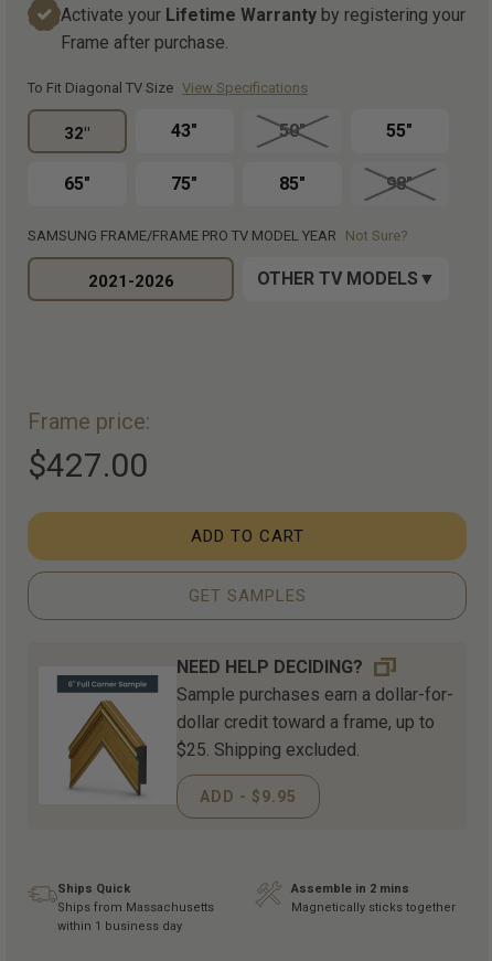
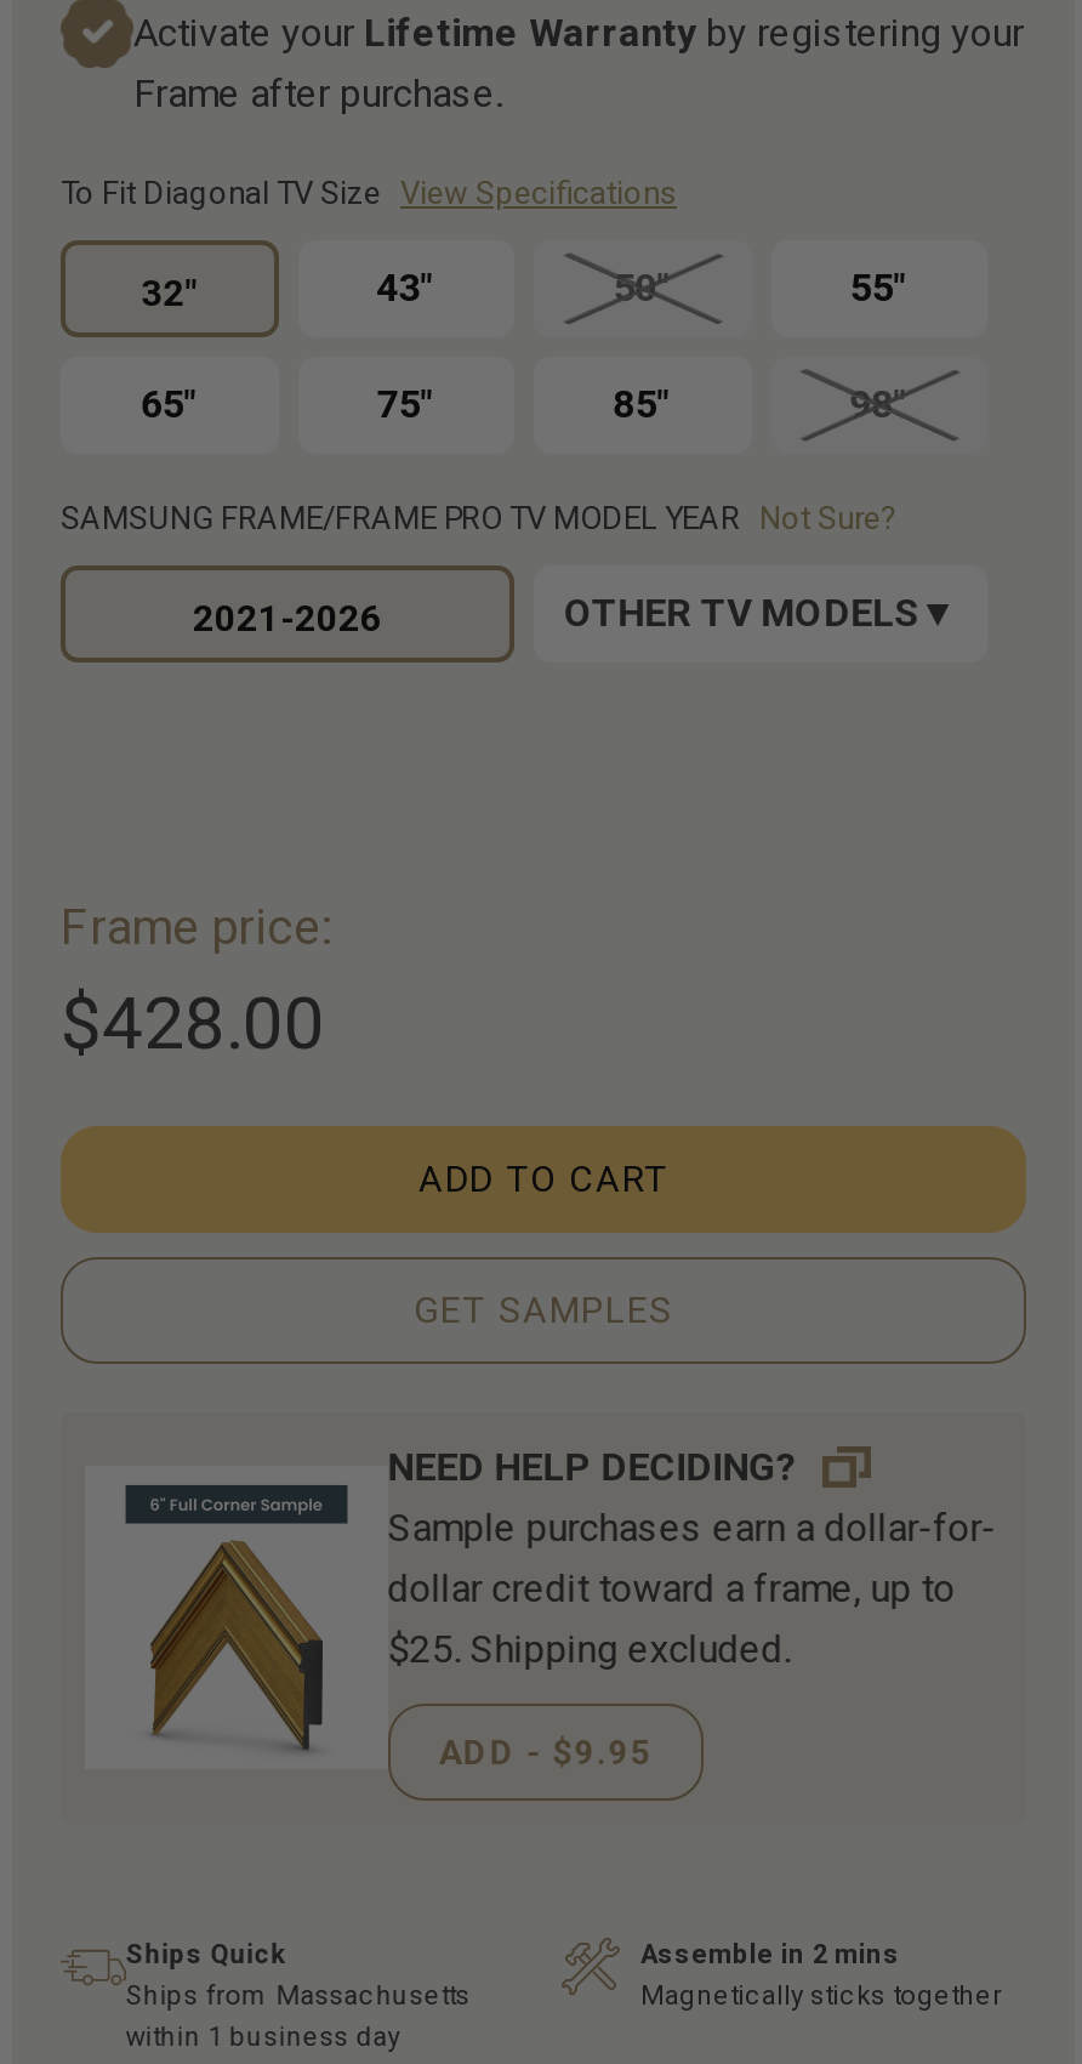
[28,445,148,484] $427.00 -> [61,979,325,1064] $428.00

